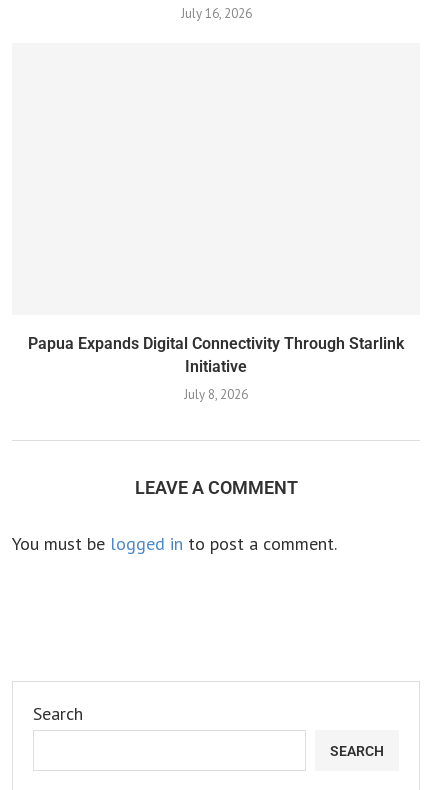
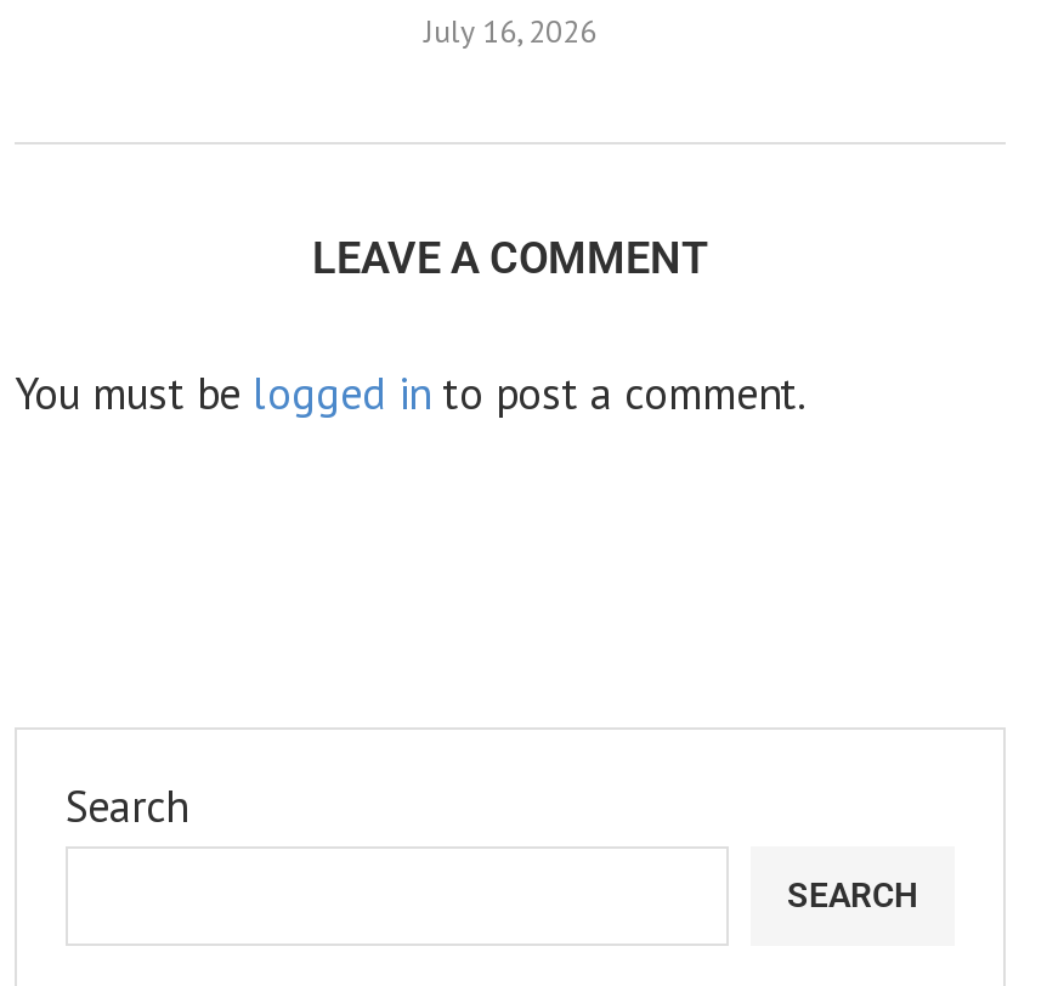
[28,334,404,403] Papua Expands Digital Connectivity Through Starlink | Initiative | July 8, 2026 -> none

